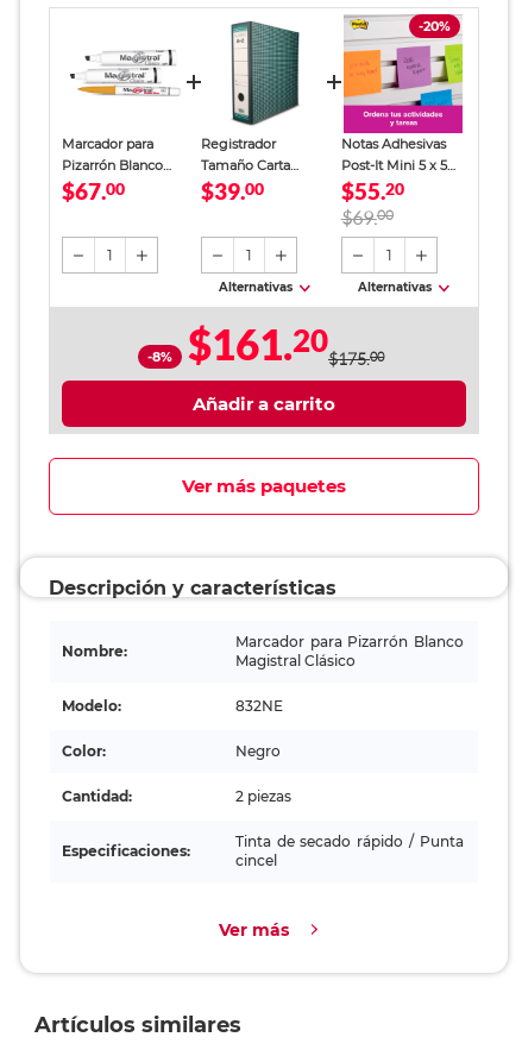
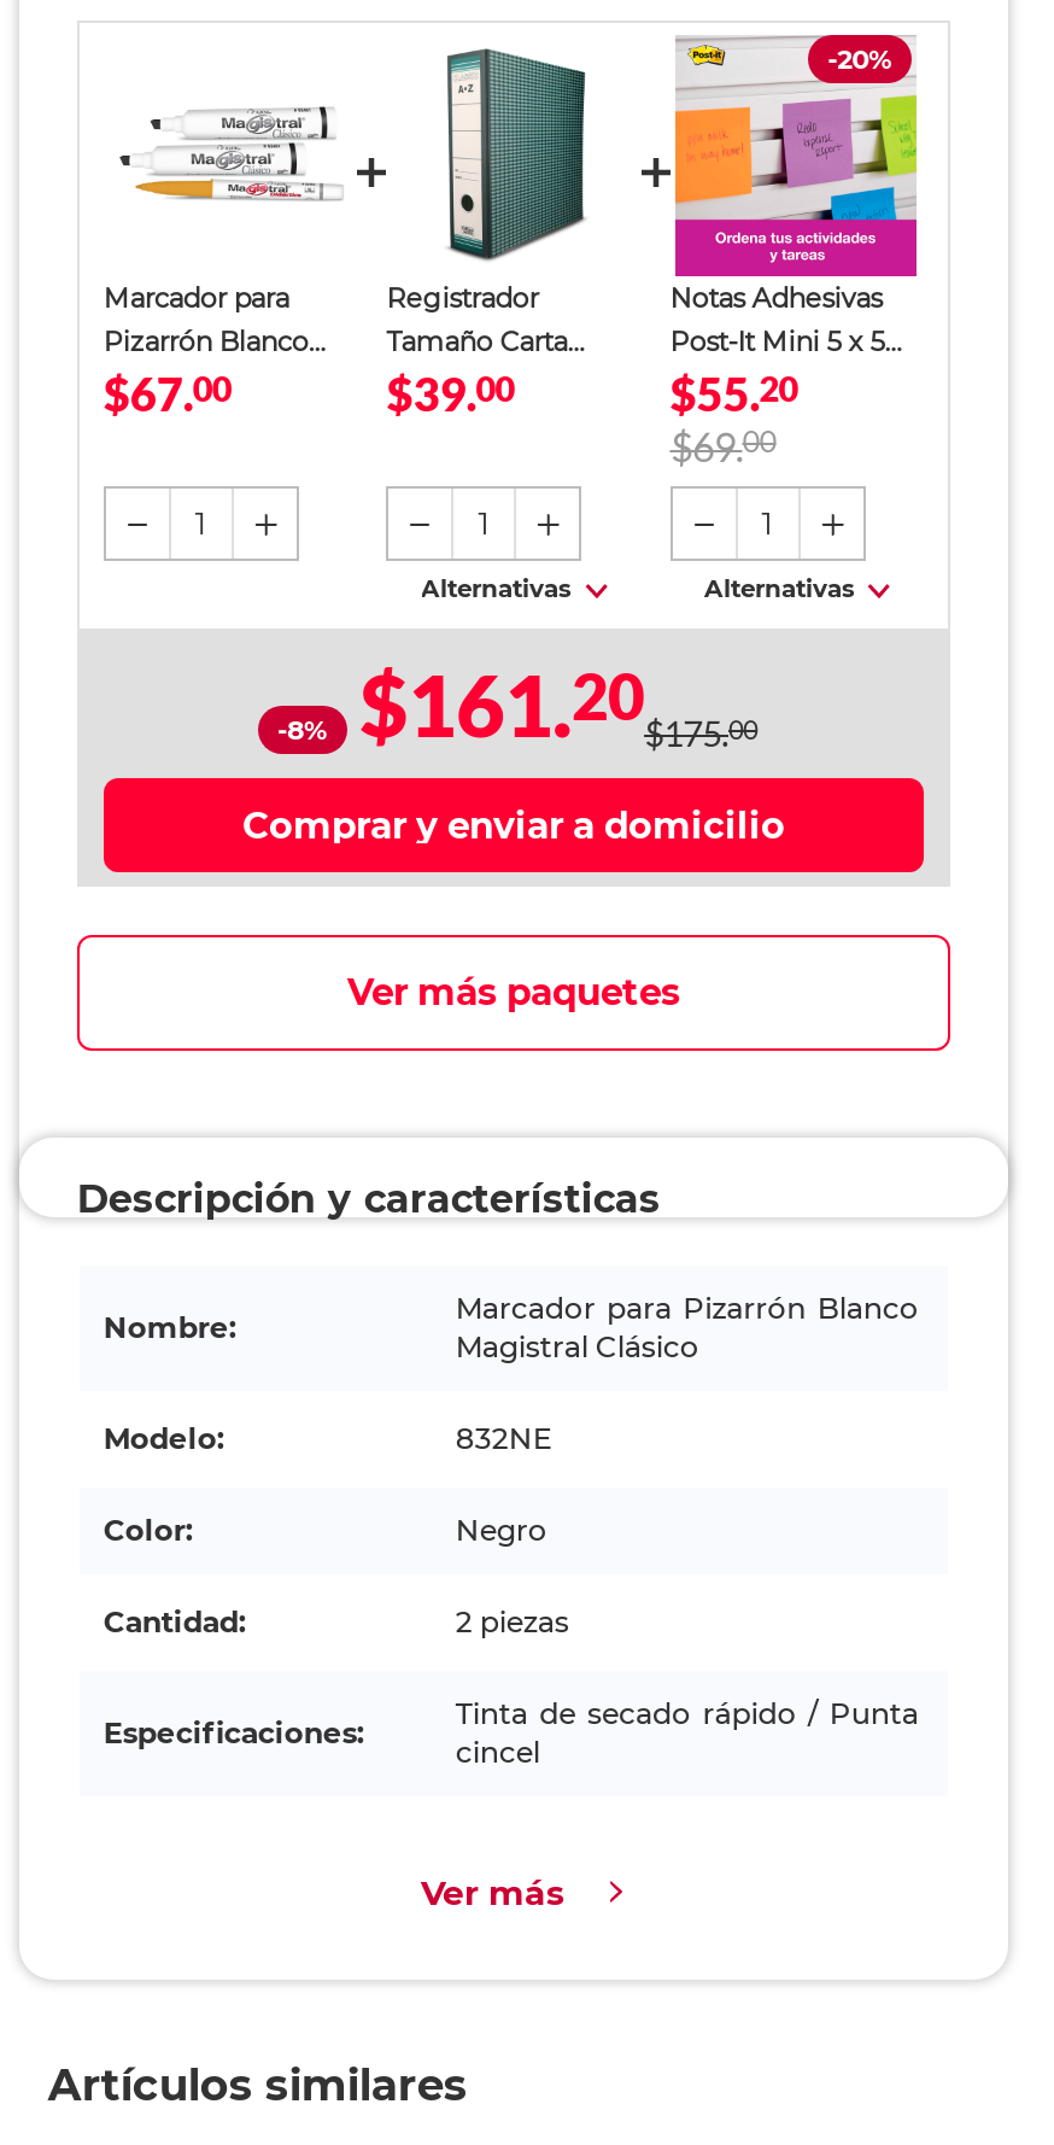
[193,392,335,415] Añadir a carrito -> [242,802,785,848] Comprar y enviar a domicilio

